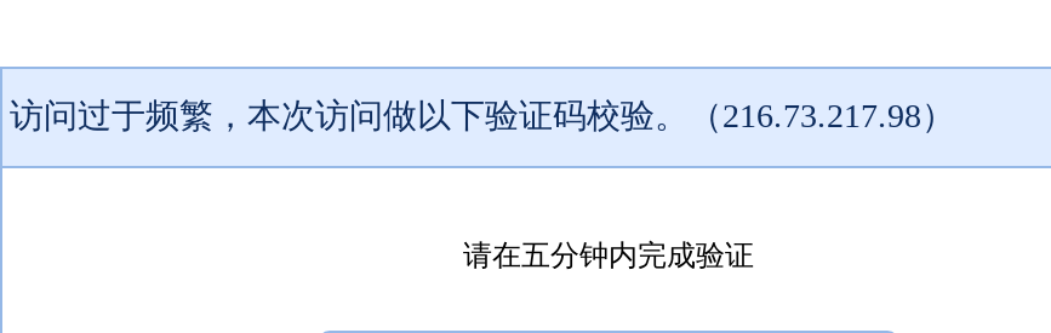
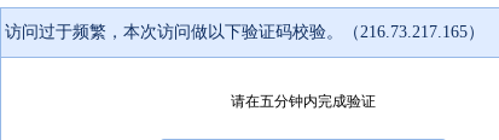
[10,98,955,134] 访问过于频繁，本次访问做以下验证码校验。（216.73.217.98） -> [5,23,485,41] 访问过于频繁，本次访问做以下验证码校验。（216.73.217.165）

